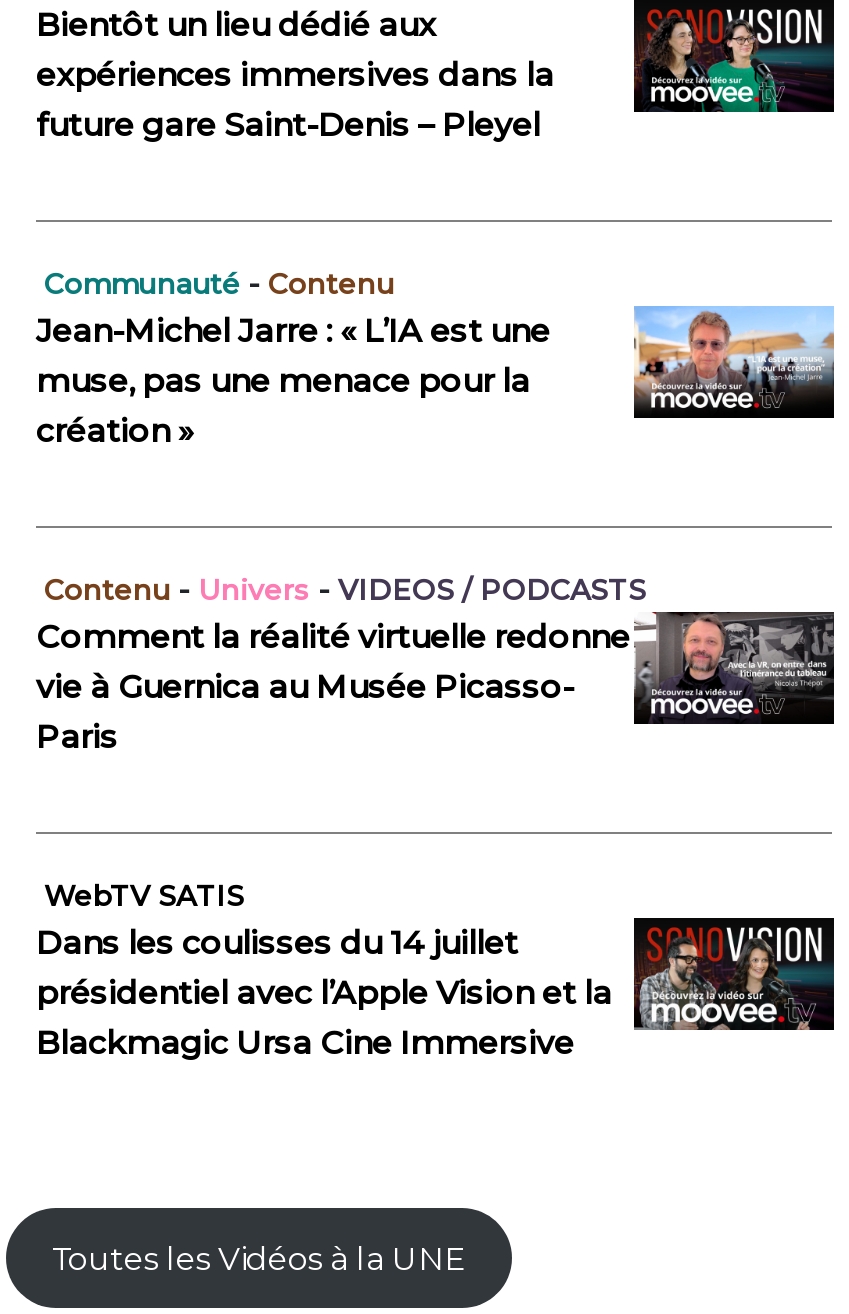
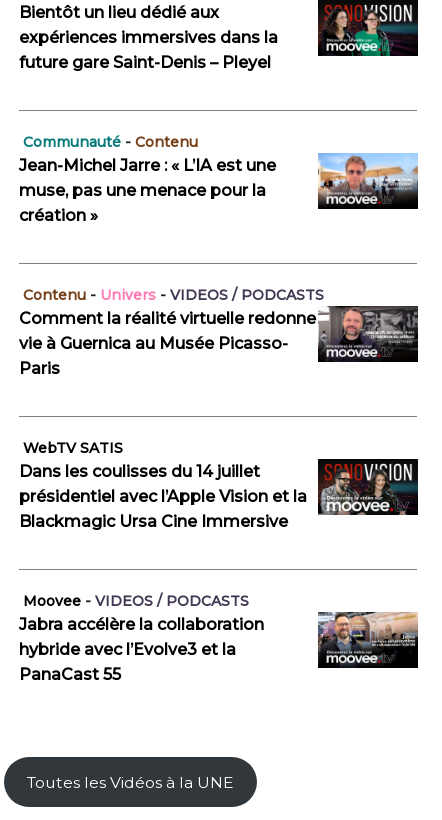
none -> [19,592,264,684] Moovee - VIDEOS / PODCASTS | Jabra accélère la collaboration | hybride avec l’Evolve3 et la | PanaCast 55
none -> [317,611,418,669] [image]

